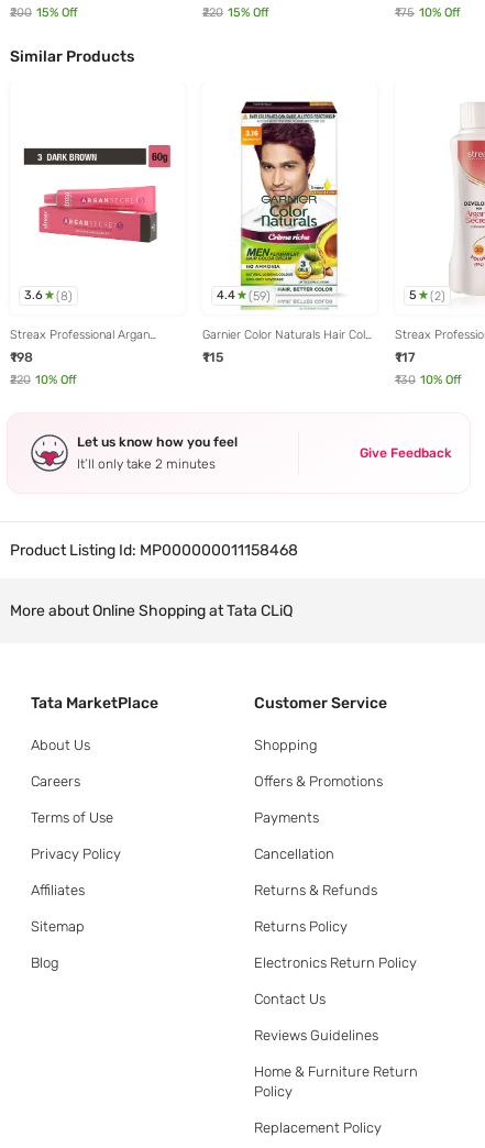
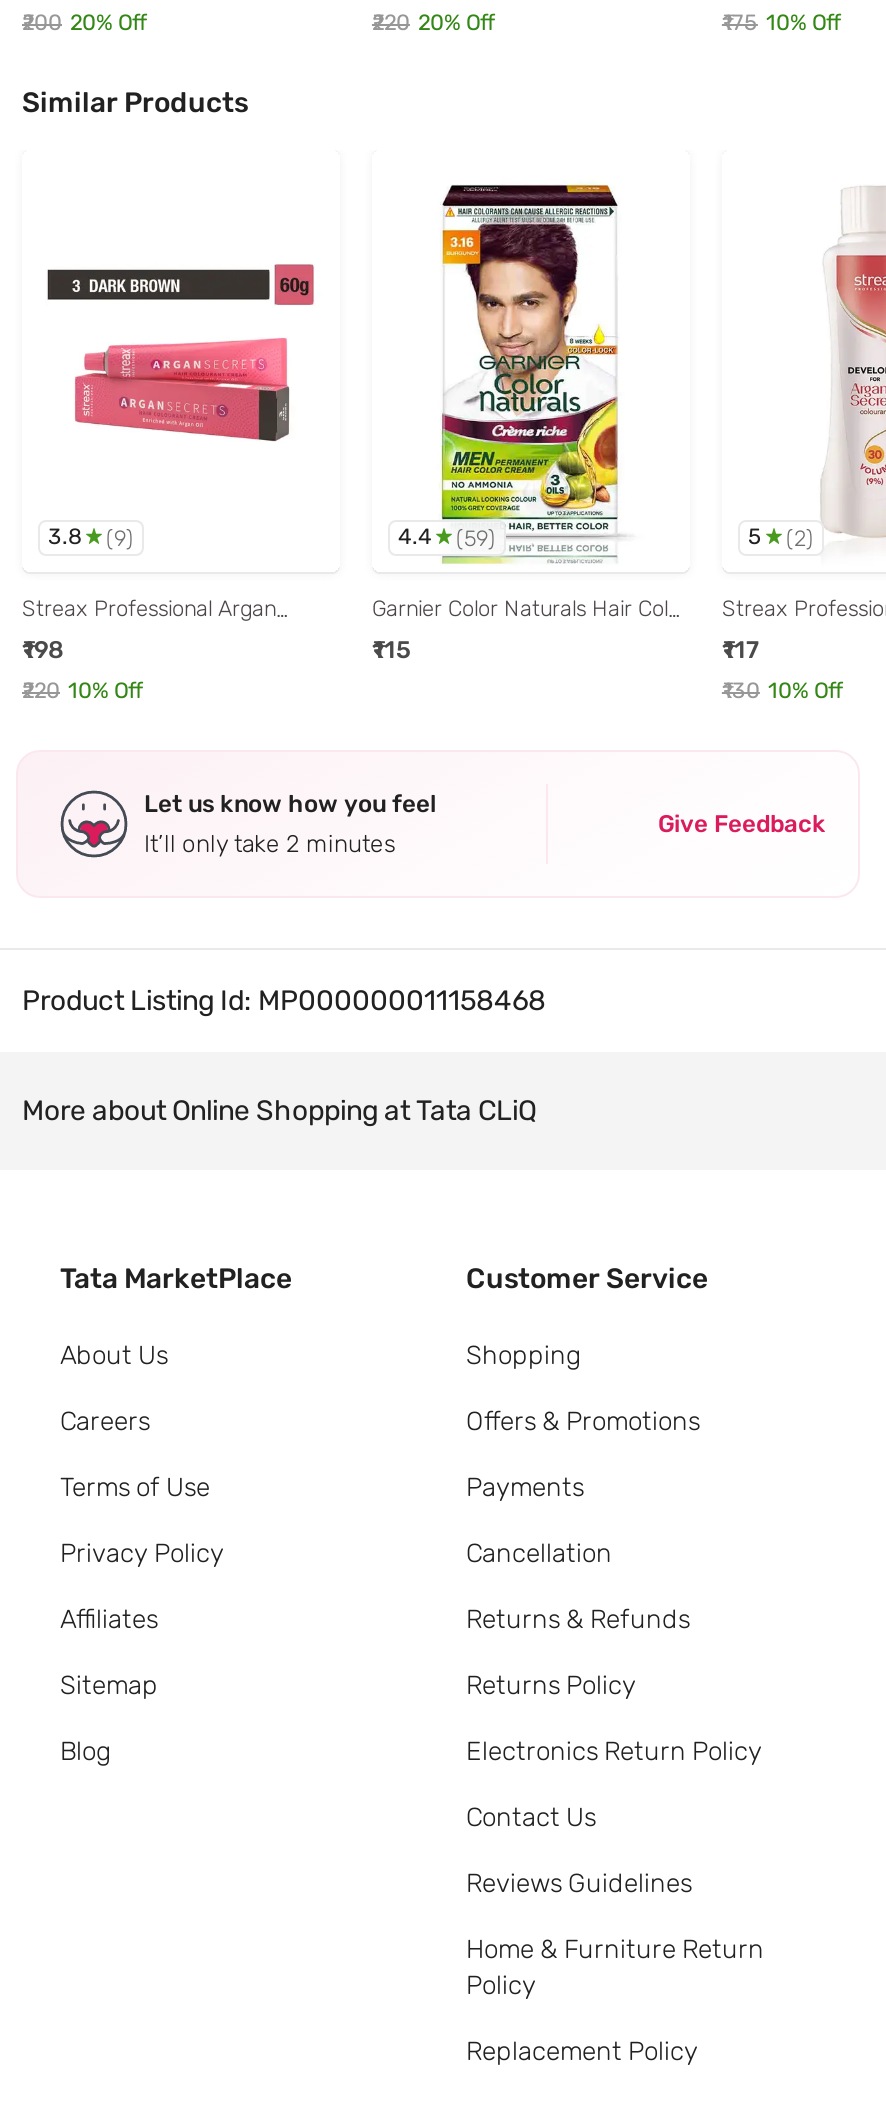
[10,5,78,20] ₹200 15% Off -> [22,10,148,36] ₹200 20% Off
[202,5,269,20] ₹220 15% Off -> [372,10,496,36] ₹220 20% Off
[24,288,43,303] 3.6 -> [48,525,82,551] 3.8
[56,289,73,303] (8) -> [106,526,134,552] (9)

